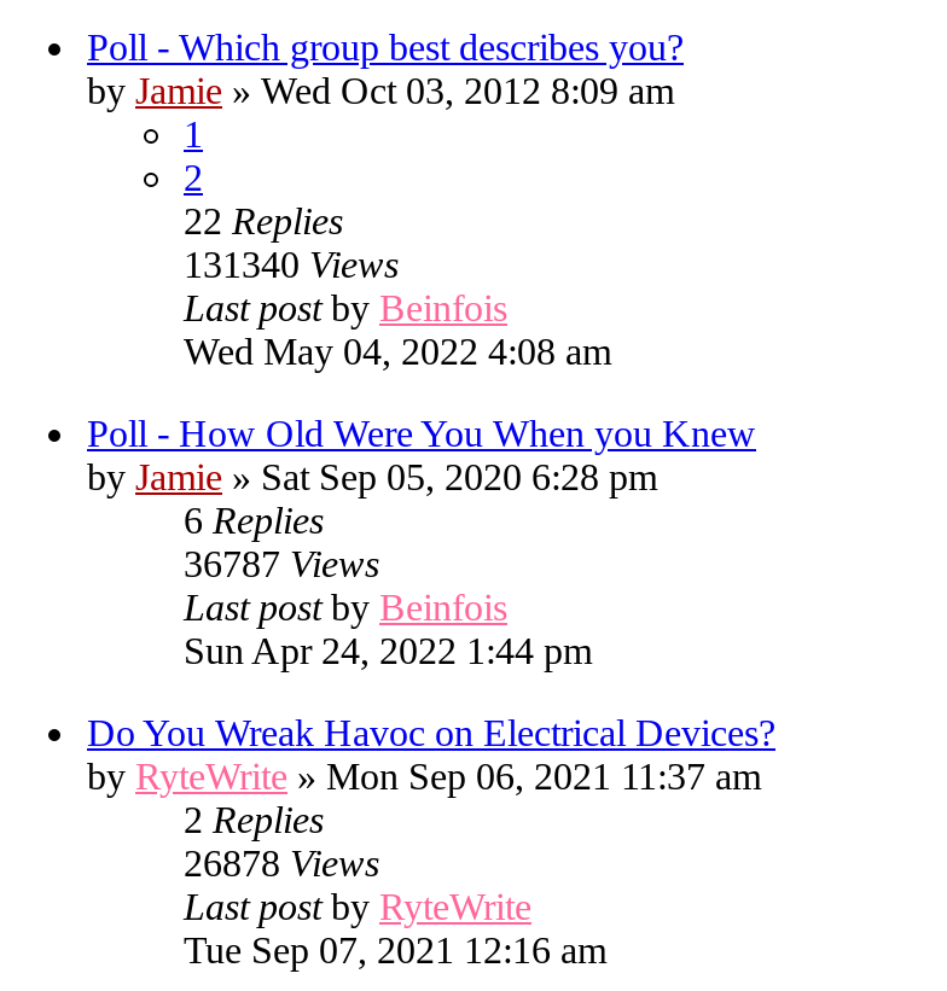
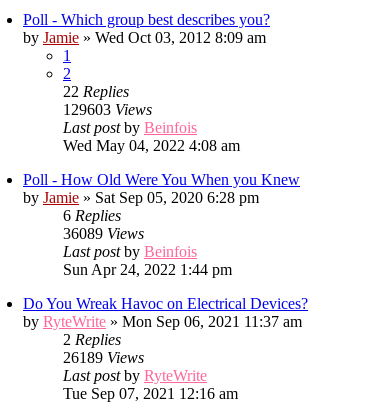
[184,243,399,284] 131340 Views -> [63,101,152,118] 129603 Views
[184,543,379,584] 36787 Views -> [63,225,144,242] 36089 Views
[184,842,379,883] 26878 Views -> [63,349,144,366] 26189 Views

